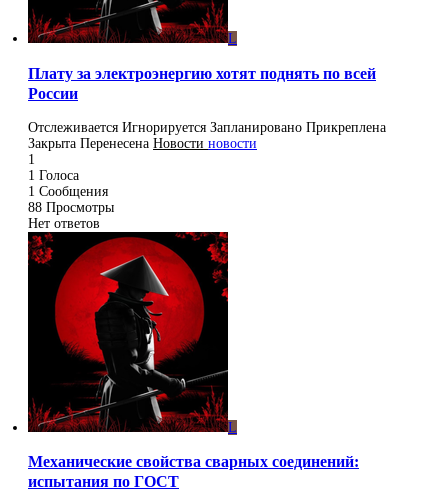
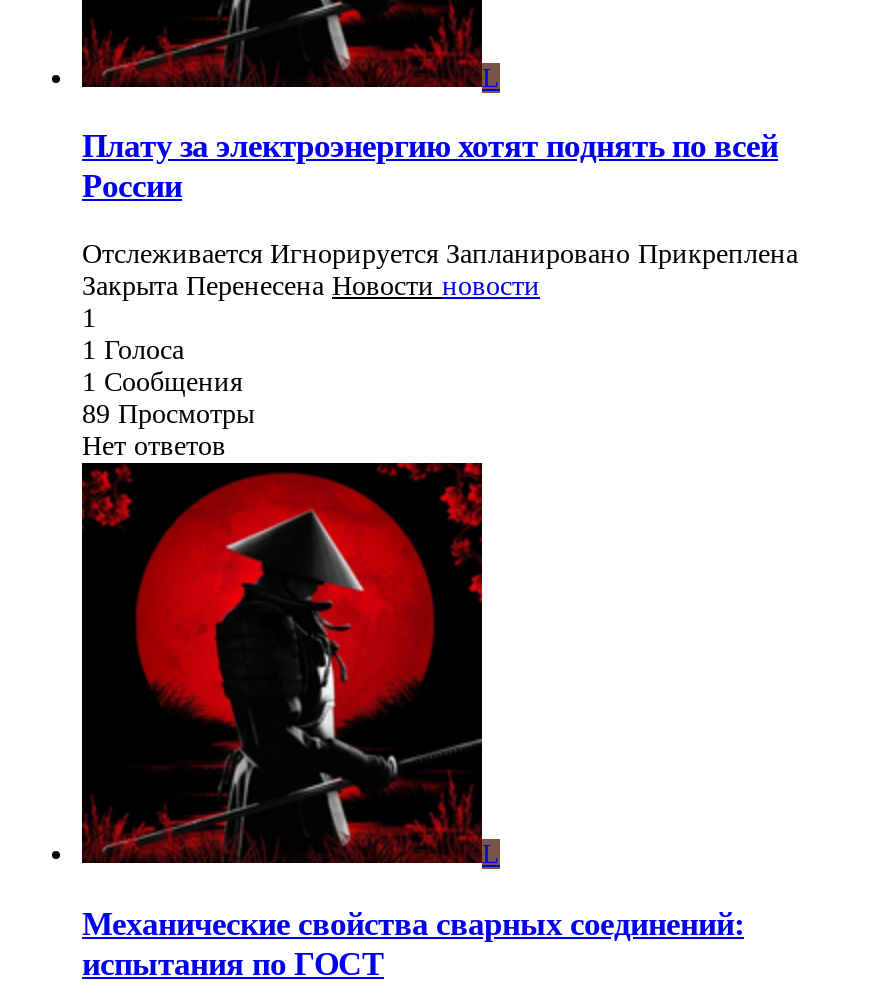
[28,200,114,215] 88 Просмотры -> [82,400,254,430] 89 Просмотры

